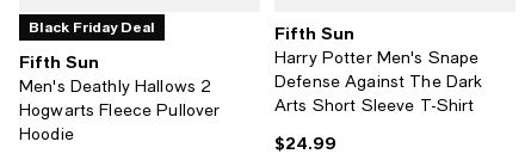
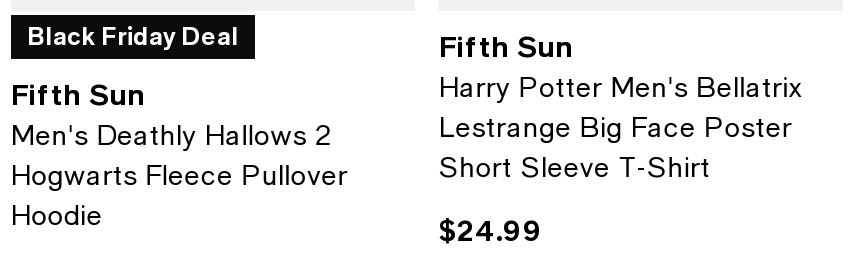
[274,48,483,115] Harry Potter Men's Snape | Defense Against The Dark | Arts Short Sleeve T-Shirt -> [439,72,803,184] Harry Potter Men's Bellatrix | Lestrange Big Face Poster | Short Sleeve T-Shirt

